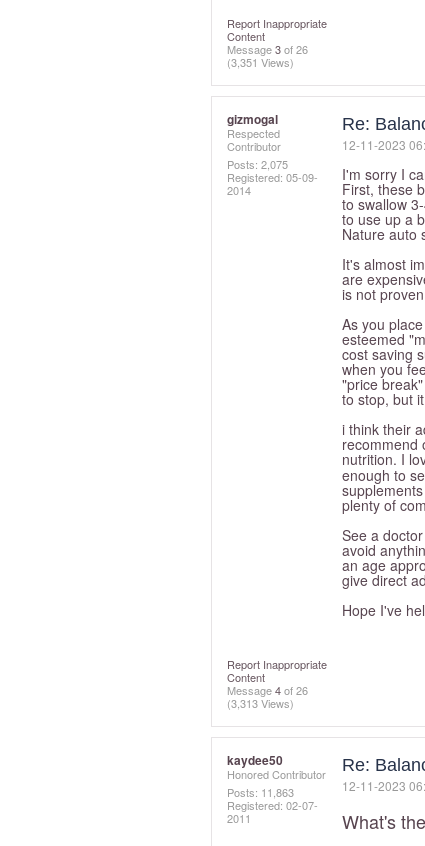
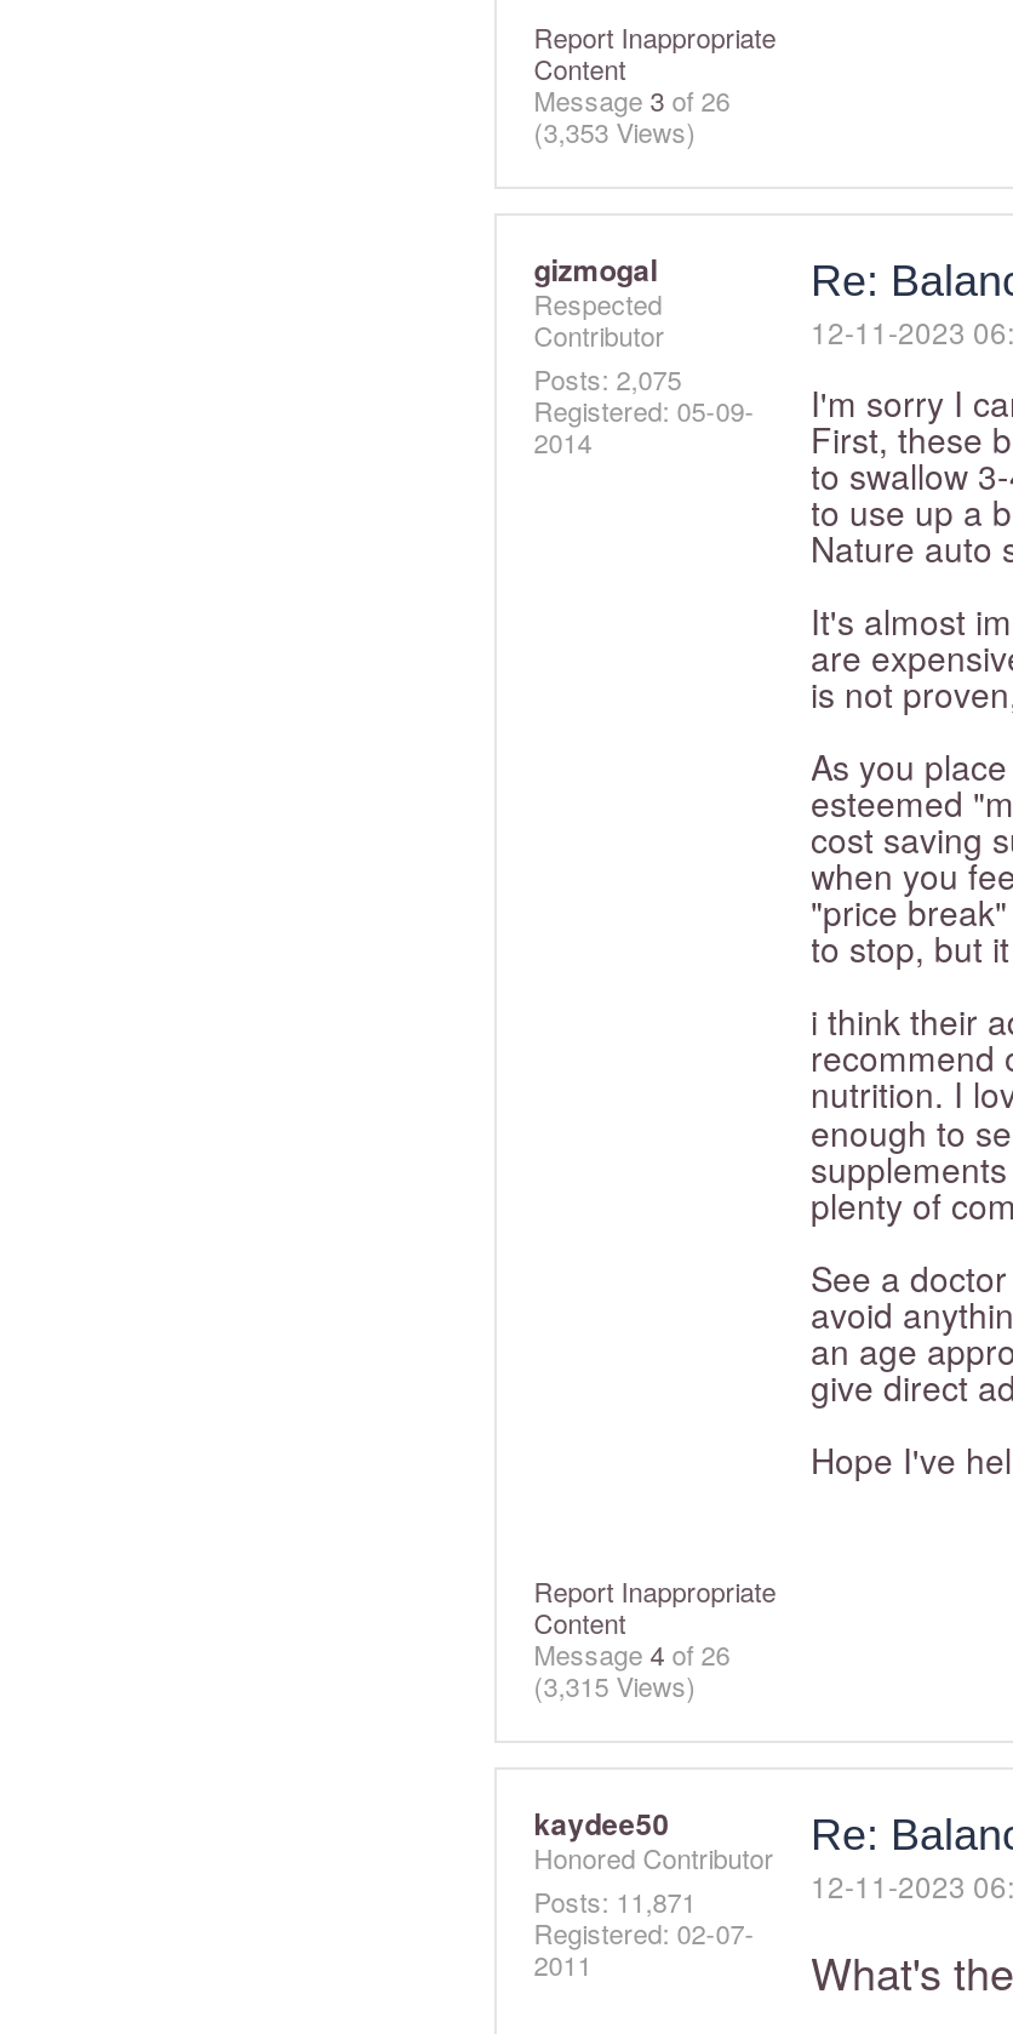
[227,54,294,70] (3,351 Views) -> [534,111,696,149] (3,353 Views)
[227,695,294,711] (3,313 Views) -> [534,1665,696,1703] (3,315 Views)
[227,784,294,800] Posts: 11,863 -> [534,1880,696,1919] Posts: 11,871

